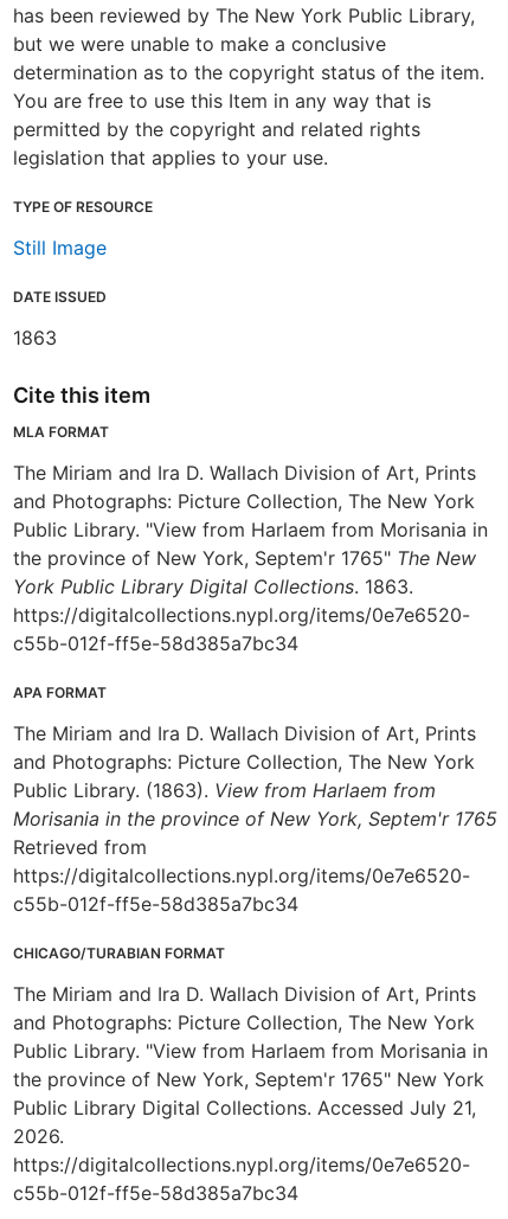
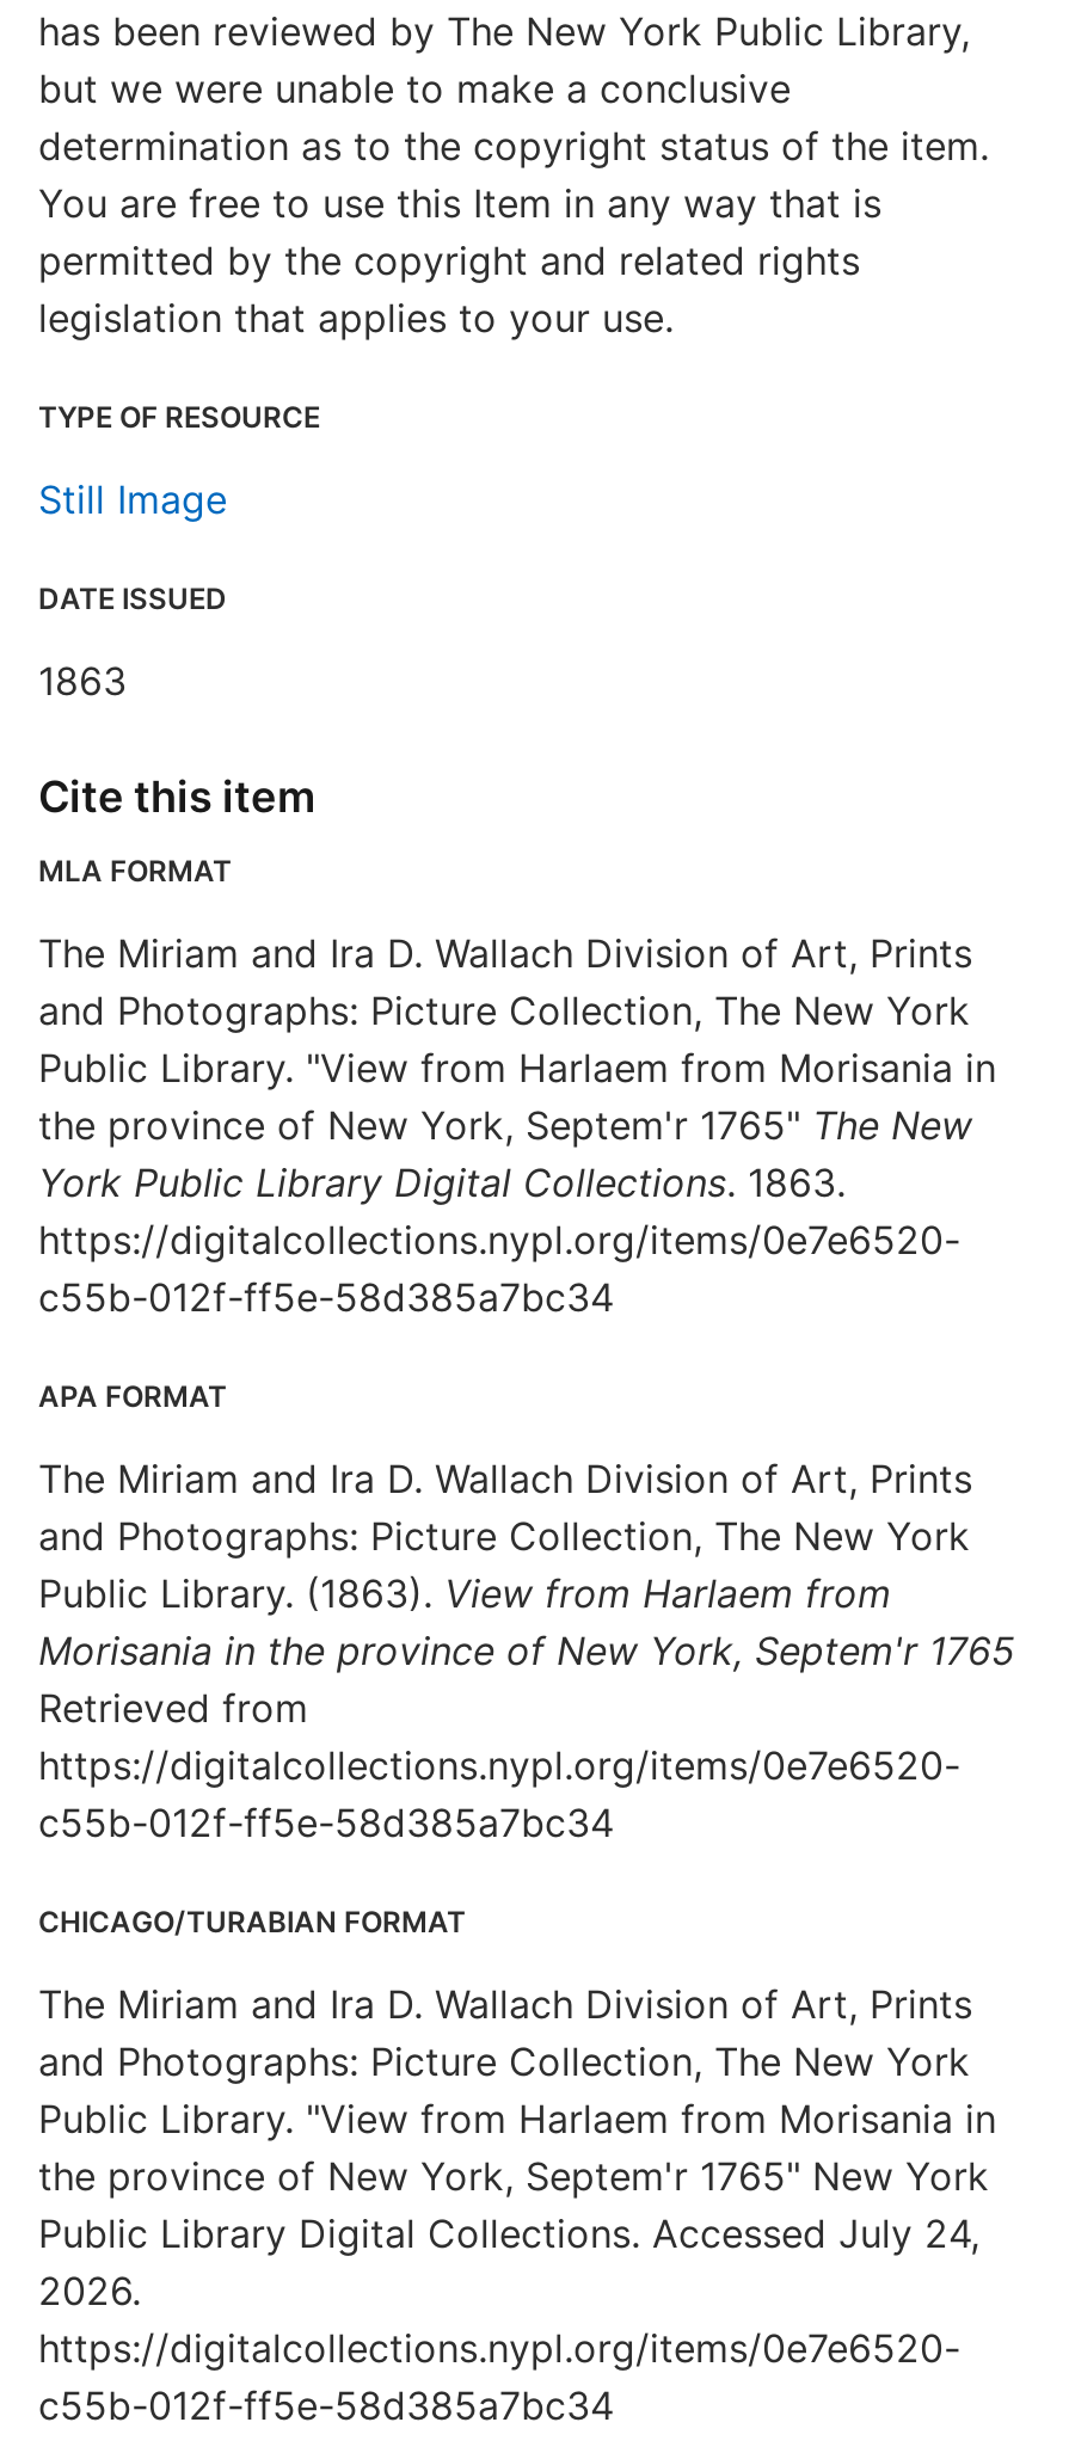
[13,1096,476,1119] Public Library Digital Collections. Accessed July 21, -> [38,2209,979,2257] Public Library Digital Collections. Accessed July 24,

